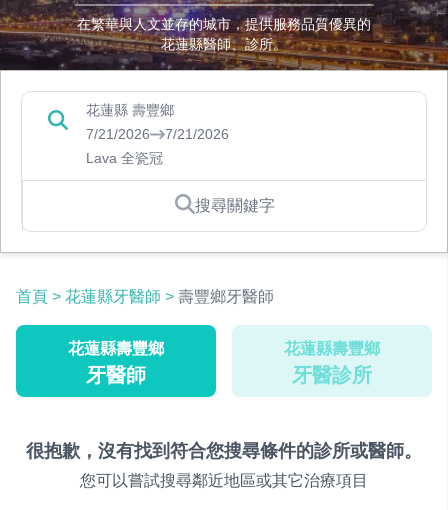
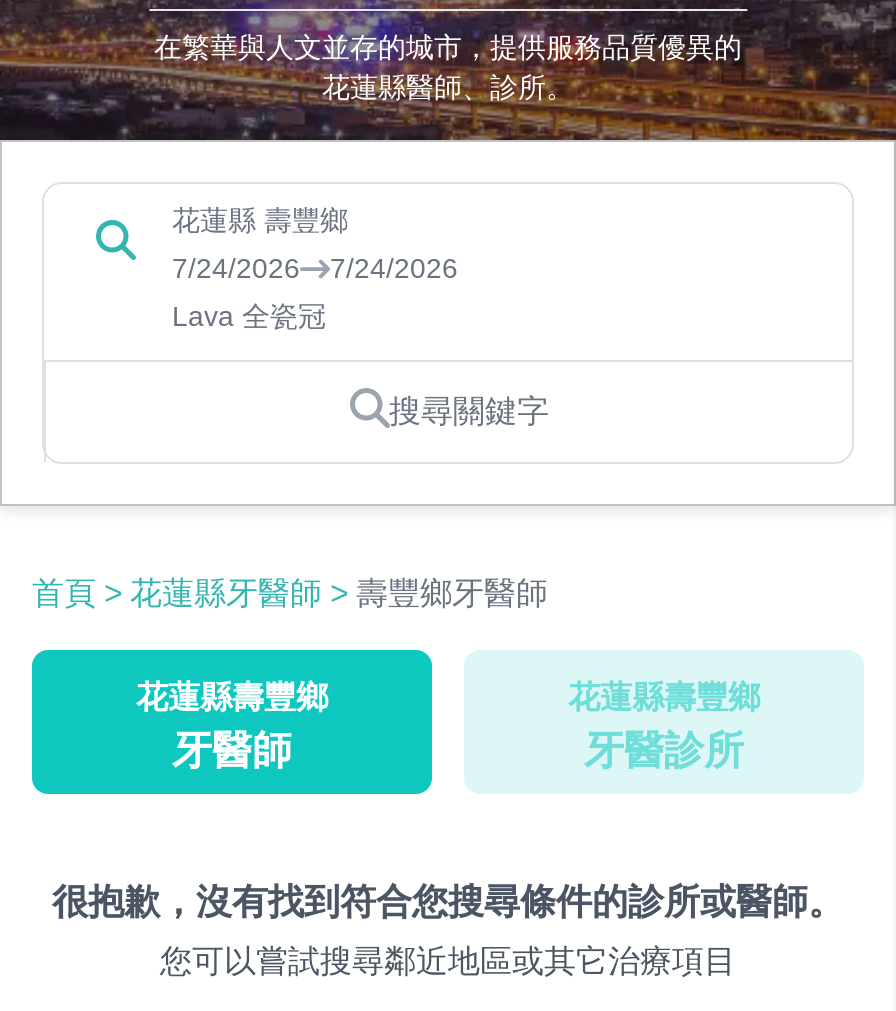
[86,126,150,142] 7/21/2026 -> [172,252,300,284] 7/24/2026
[165,126,229,142] 7/21/2026 -> [330,252,458,284] 7/24/2026

